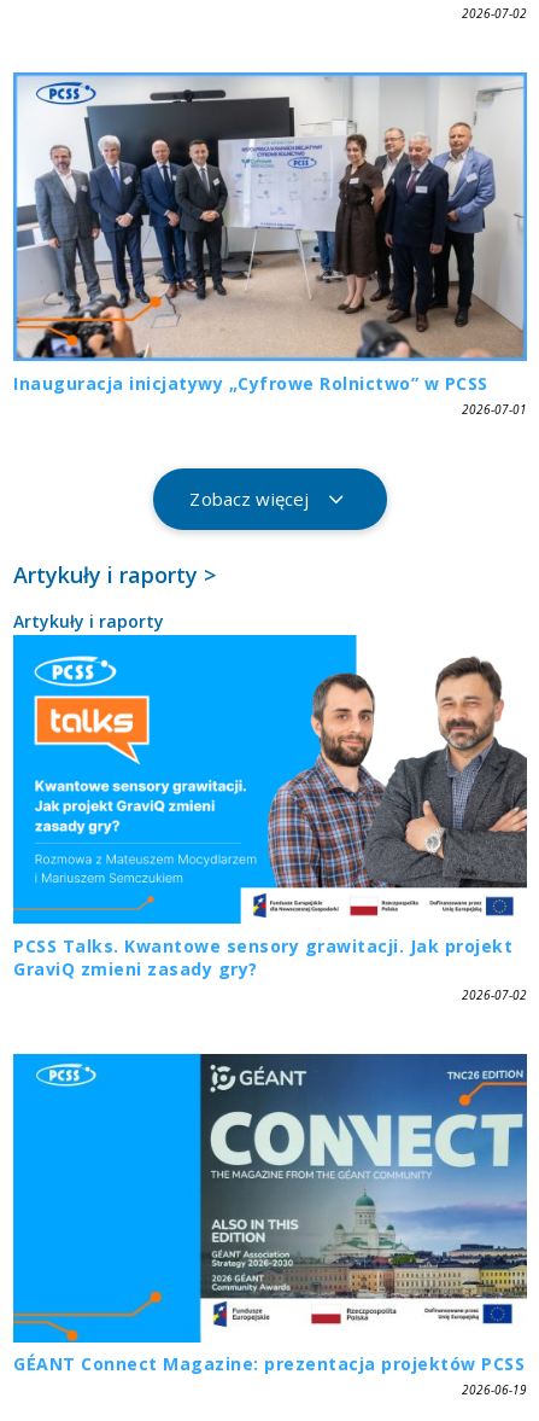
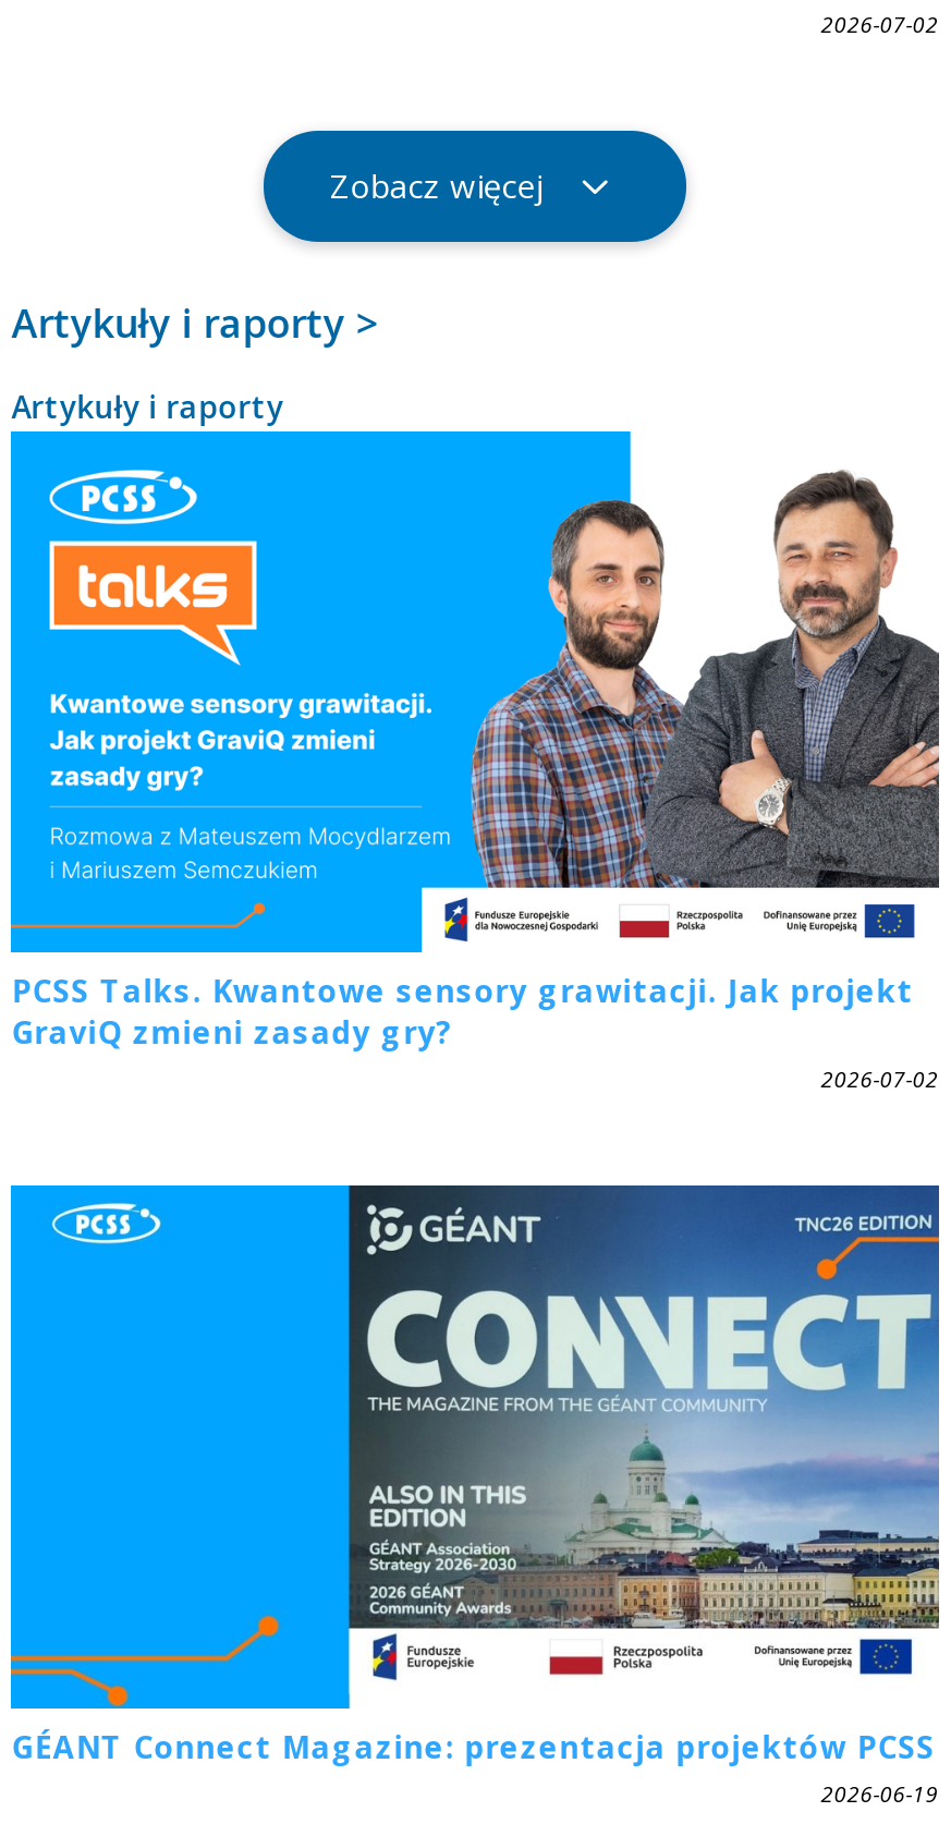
[12,71,528,417] [image] | Inauguracja inicjatywy „Cyfrowe Rolnictwo” w PCSS | 2026-07-01 -> none

